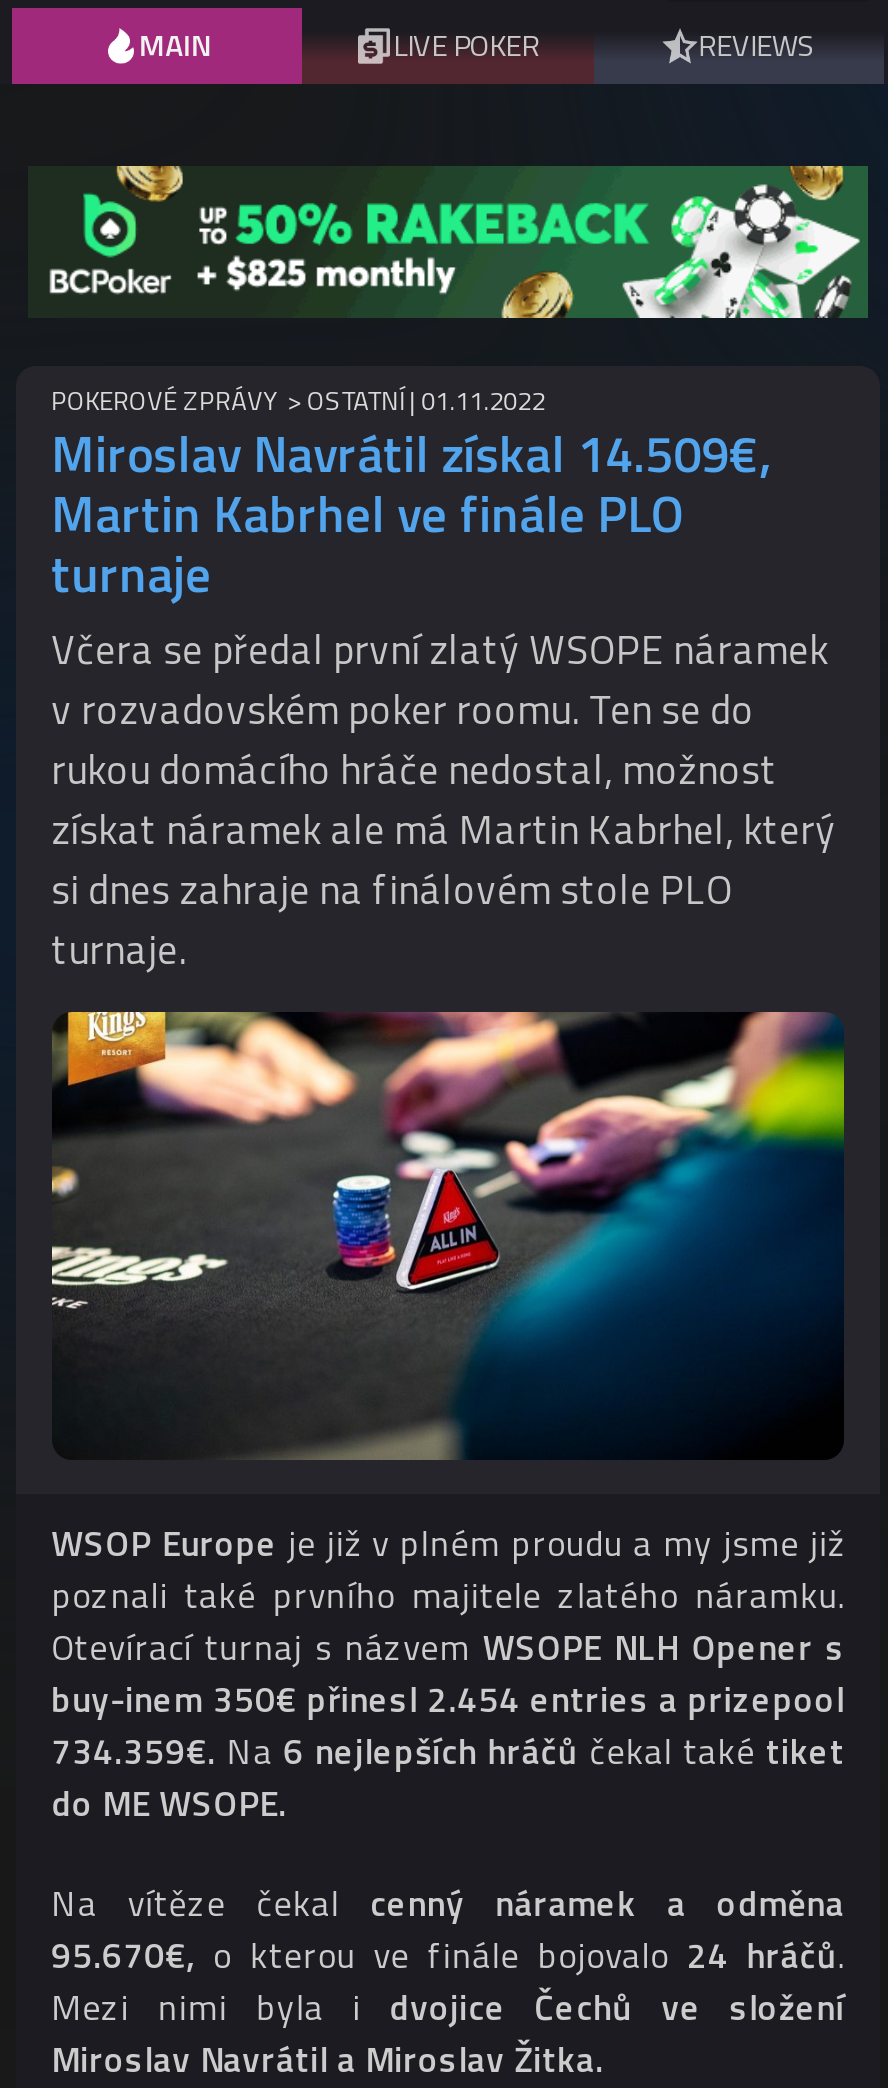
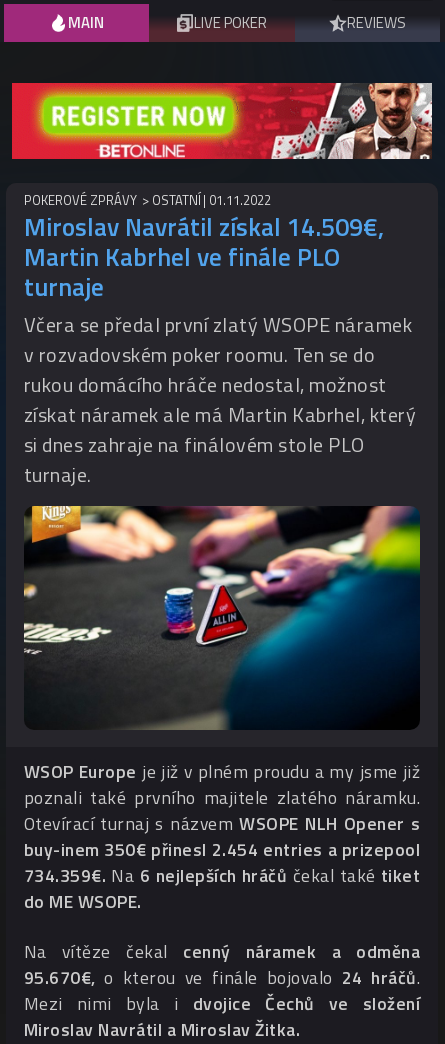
[28,164,868,320] [image] -> [11,82,433,160] [image]

